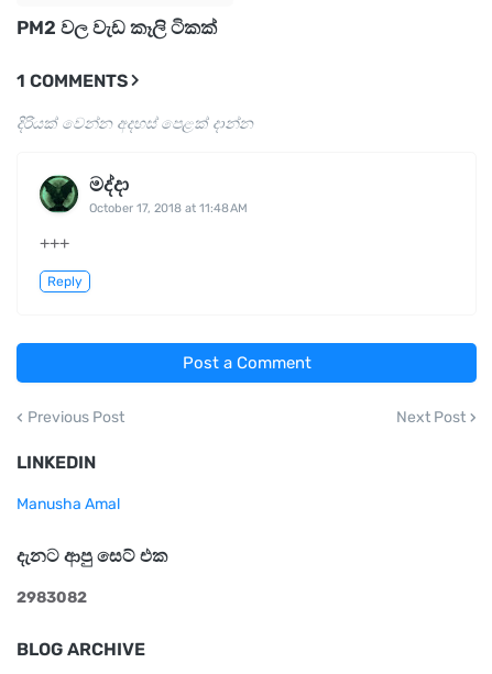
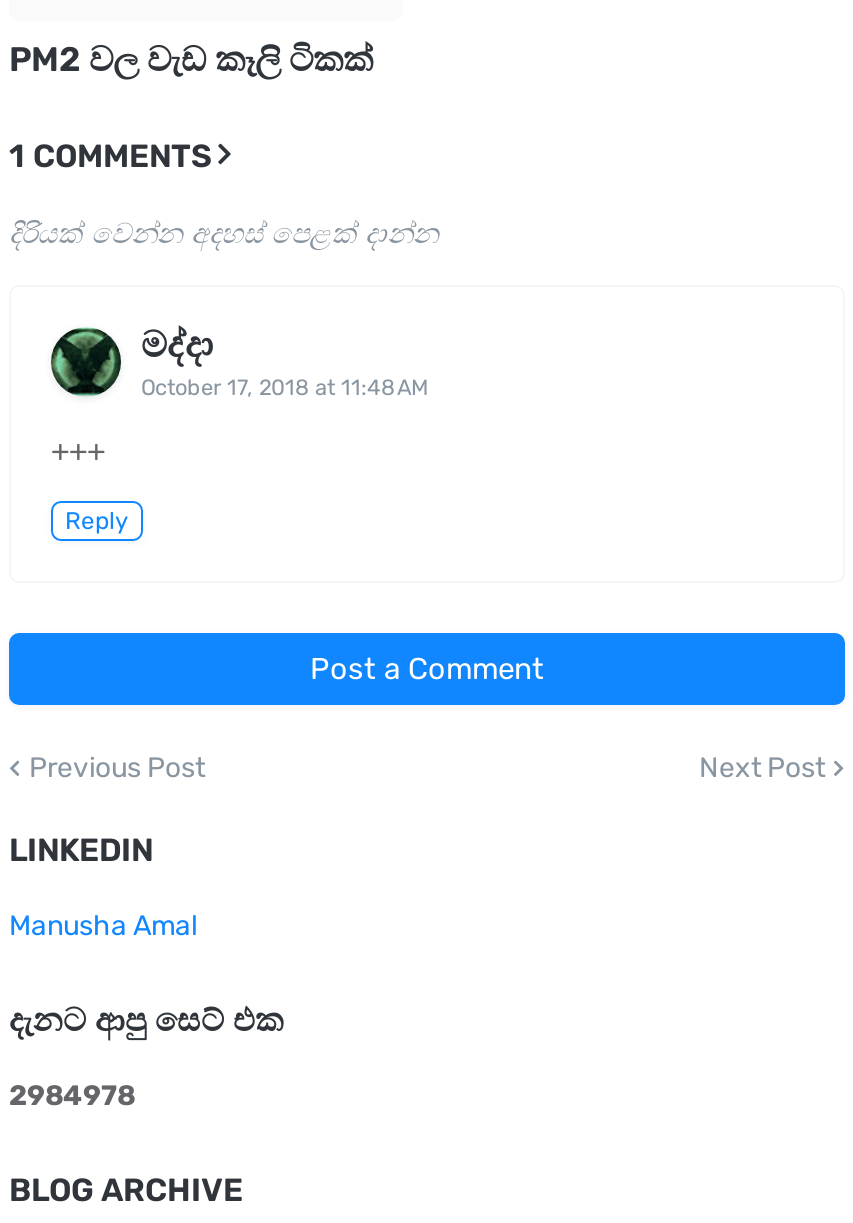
[17,588,87,606] 2983082 -> [9,1078,135,1112] 2984978

